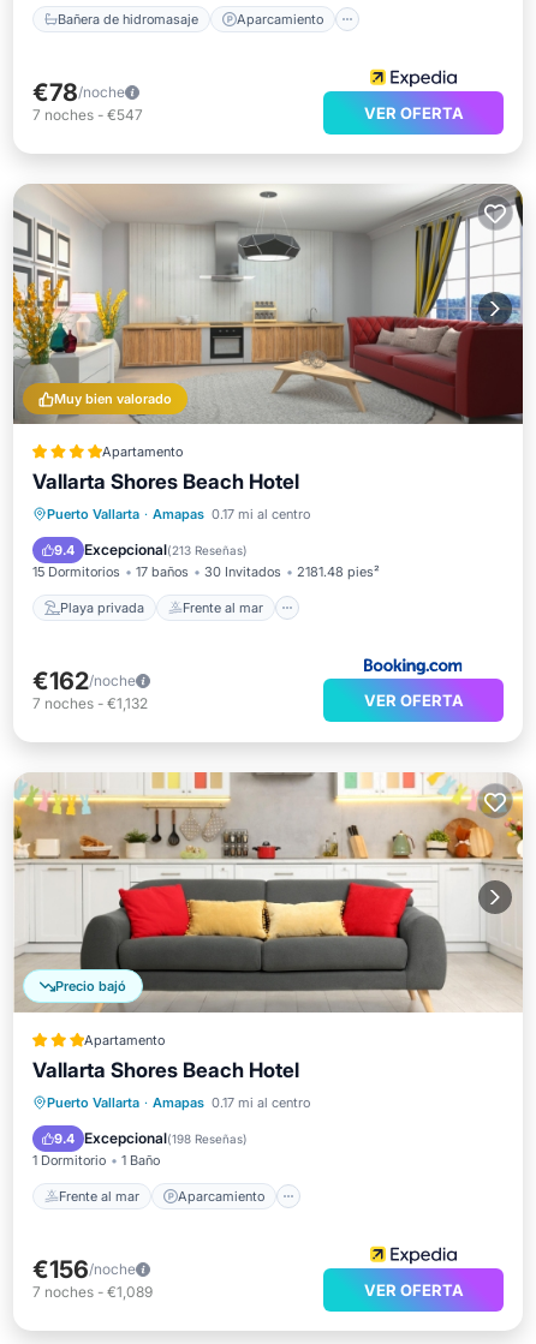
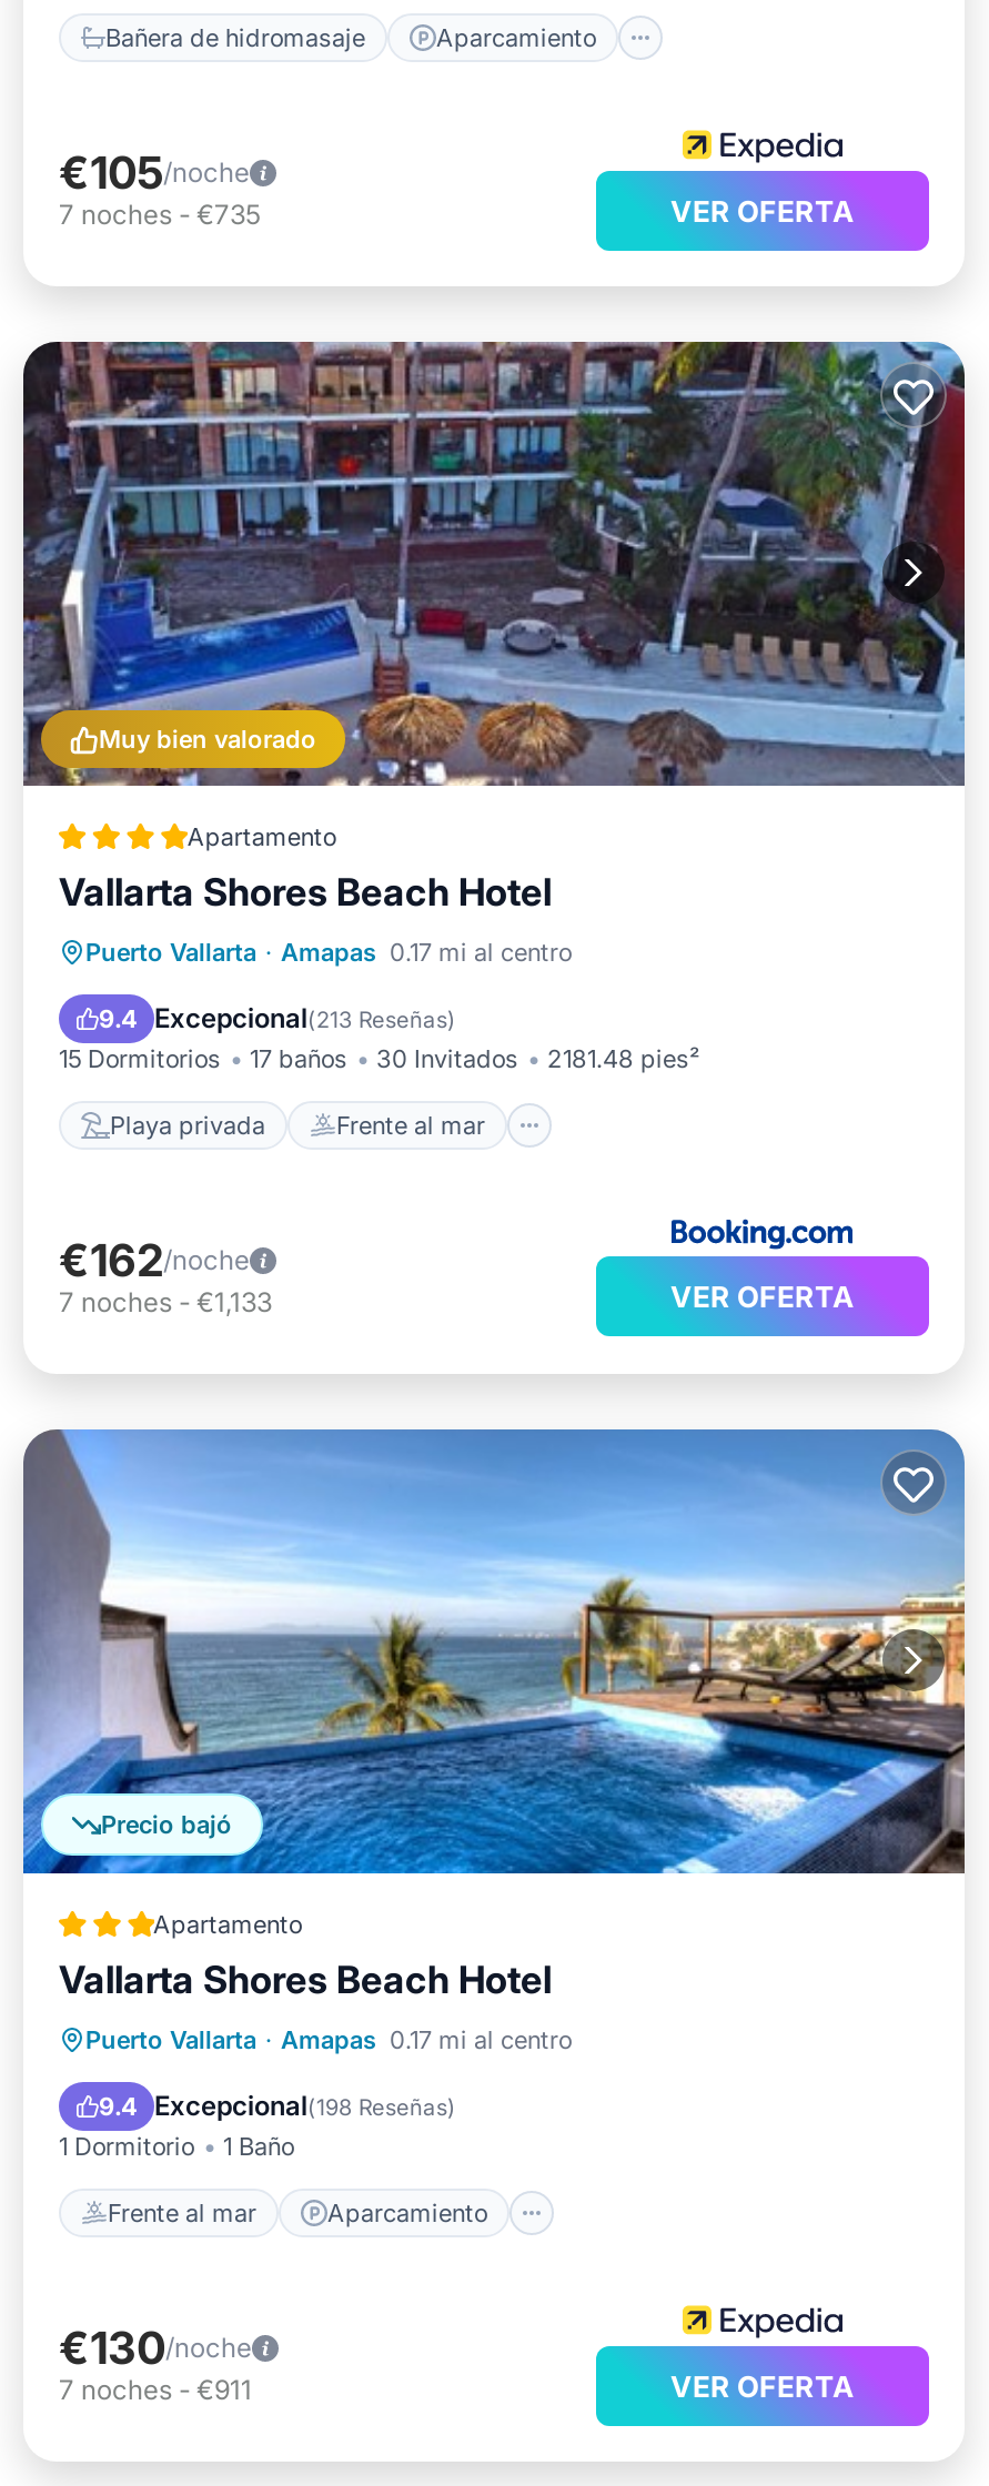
[32,78,125,107] €78/noche -> [59,146,250,200] €105/noche
[32,106,143,124] 7 noches - €547 -> [59,198,261,231] 7 noches - €735
[12,184,524,424] [image] -> [21,340,967,786] [image]
[32,694,148,712] 7 noches - €1,132 -> [59,1285,272,1318] 7 noches - €1,133
[13,771,524,1014] [image] -> [21,1427,967,1876] [image]
[32,1255,136,1284] €156/noche -> [59,2322,252,2375] €130/noche
[32,1283,153,1301] 7 noches - €1,089 -> [59,2373,252,2406] 7 noches - €911

